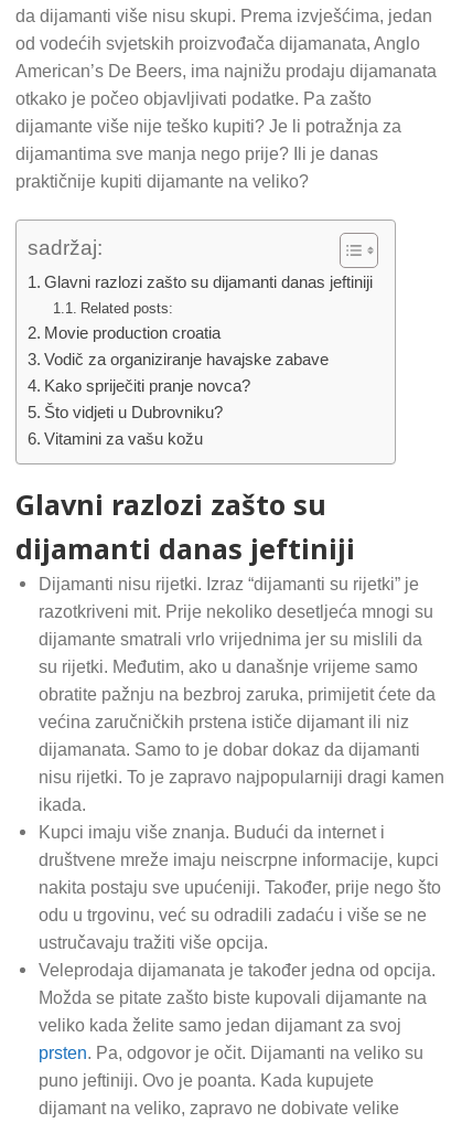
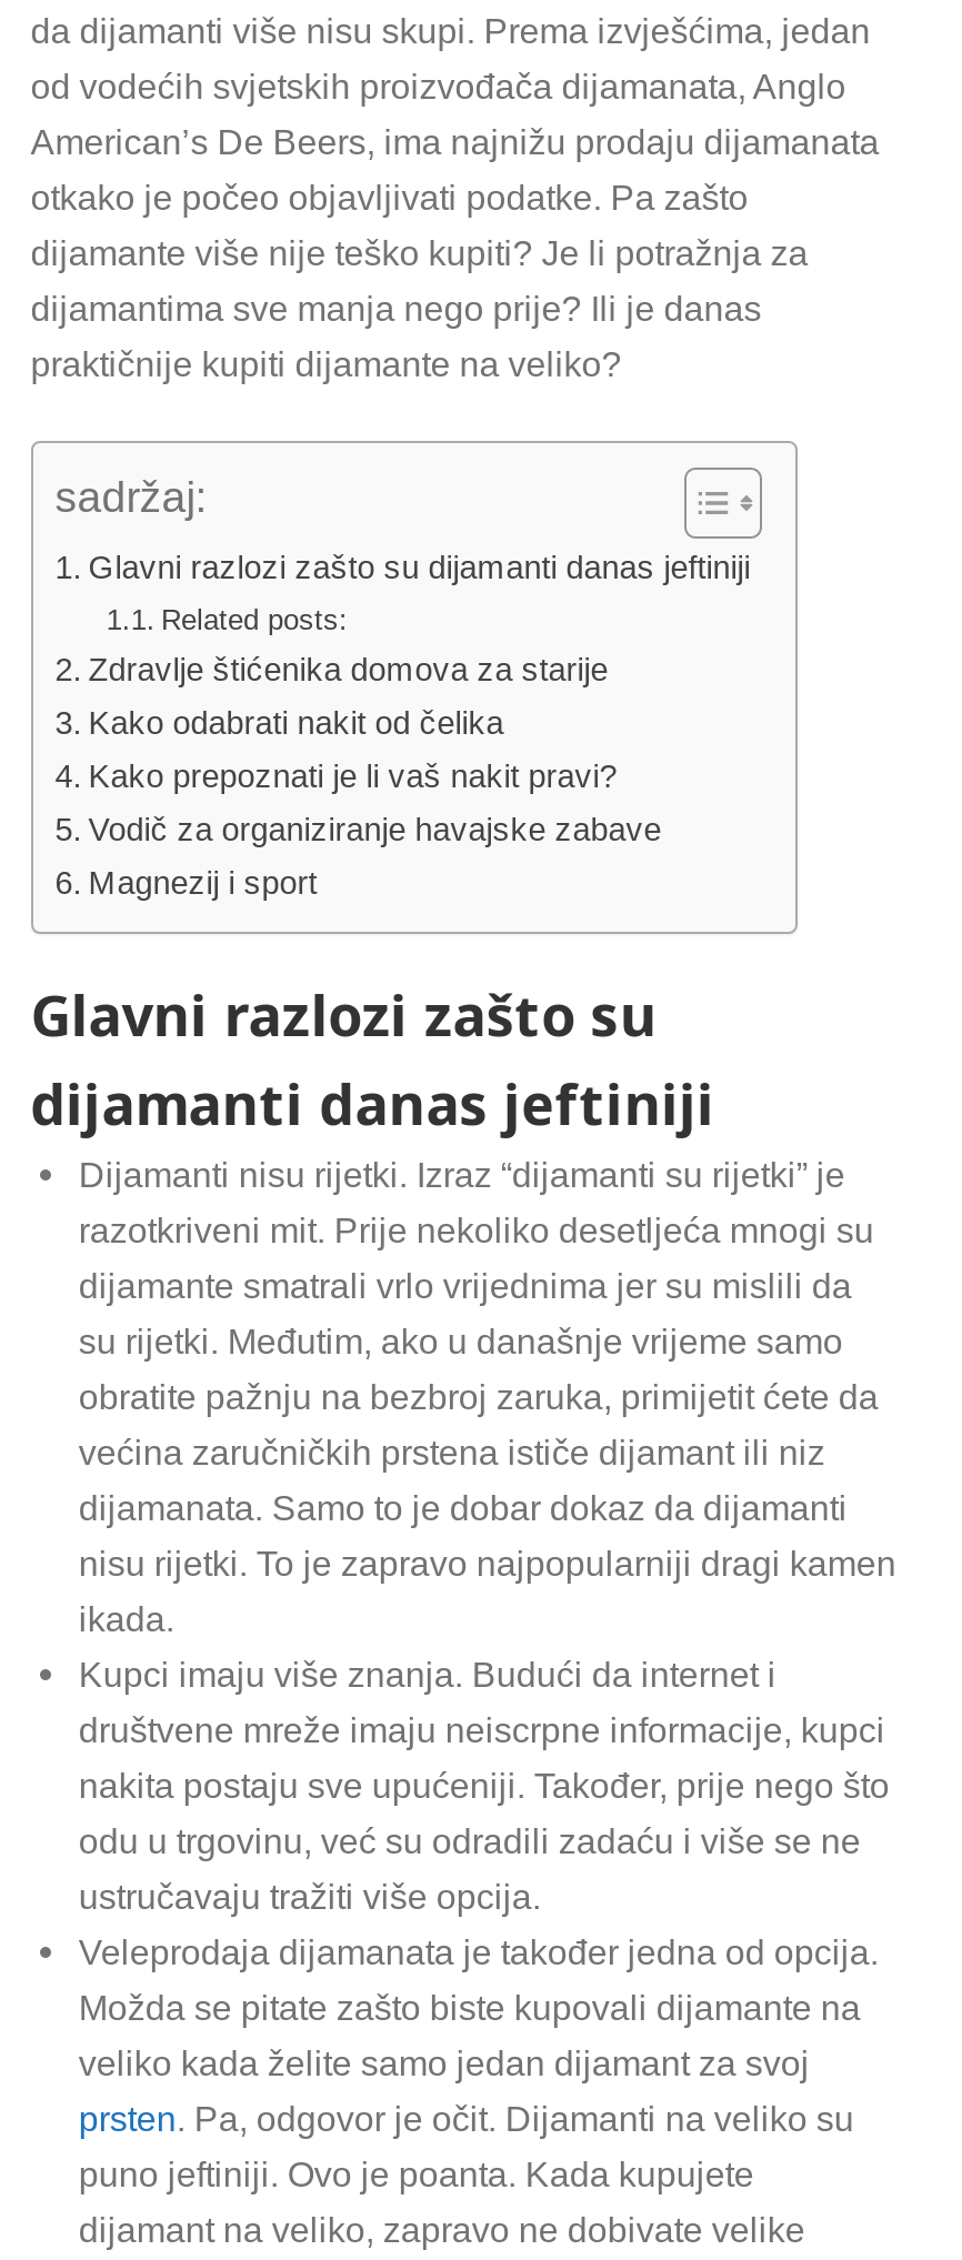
[44,324,220,342] Movie production croatia -> [88,652,617,794] Zdravlje štićenika domova za starije | Kako odabrati nakit od čelika | Kako prepoznati je li vaš nakit pravi?
moved [44,351,328,368] -> [88,812,661,847]: Vodič za organiziranje havajske zabave
[44,377,250,448] Kako spriječiti pranje novca? | Što vidjeti u Dubrovniku? | Vitamini za vašu kožu -> [88,865,317,900] Magnezij i sport

